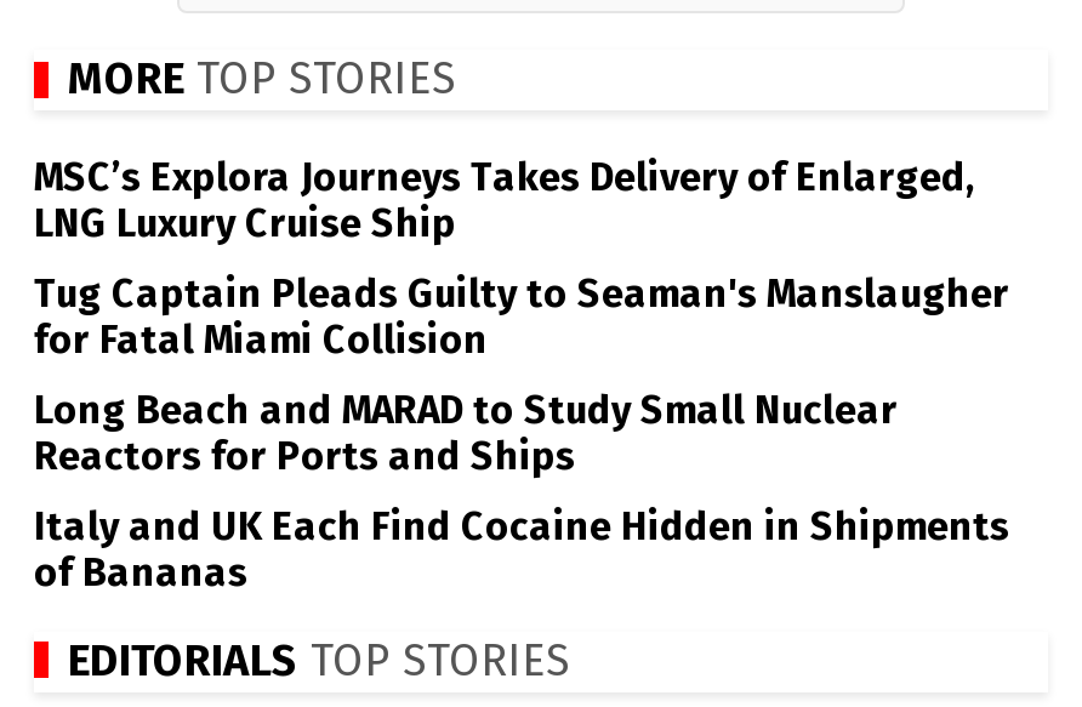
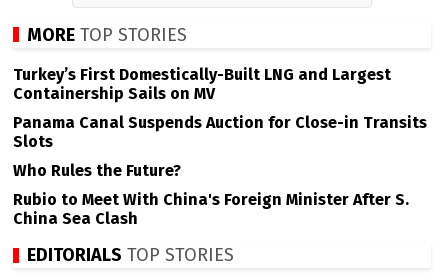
[34,154,975,246] MSC’s Explora Journeys Takes Delivery of Enlarged, | LNG Luxury Cruise Ship -> [13,65,391,103] Turkey’s First Domestically-Built LNG and Largest | Containership Sails on MV
[34,270,1009,362] Tug Captain Pleads Guilty to Seaman's Manslaugher | for Fatal Miami Collision -> [13,113,427,151] Panama Canal Suspends Auction for Close-in Transits | Slots
[34,387,898,479] Long Beach and MARAD to Study Small Nuclear | Reactors for Ports and Ships -> [13,161,181,180] Who Rules the Future?
[34,503,1009,595] Italy and UK Each Find Cocaine Hidden in Shipments | of Bananas -> [13,190,409,228] Rubio to Meet With China's Foreign Minister After S. | China Sea Clash

